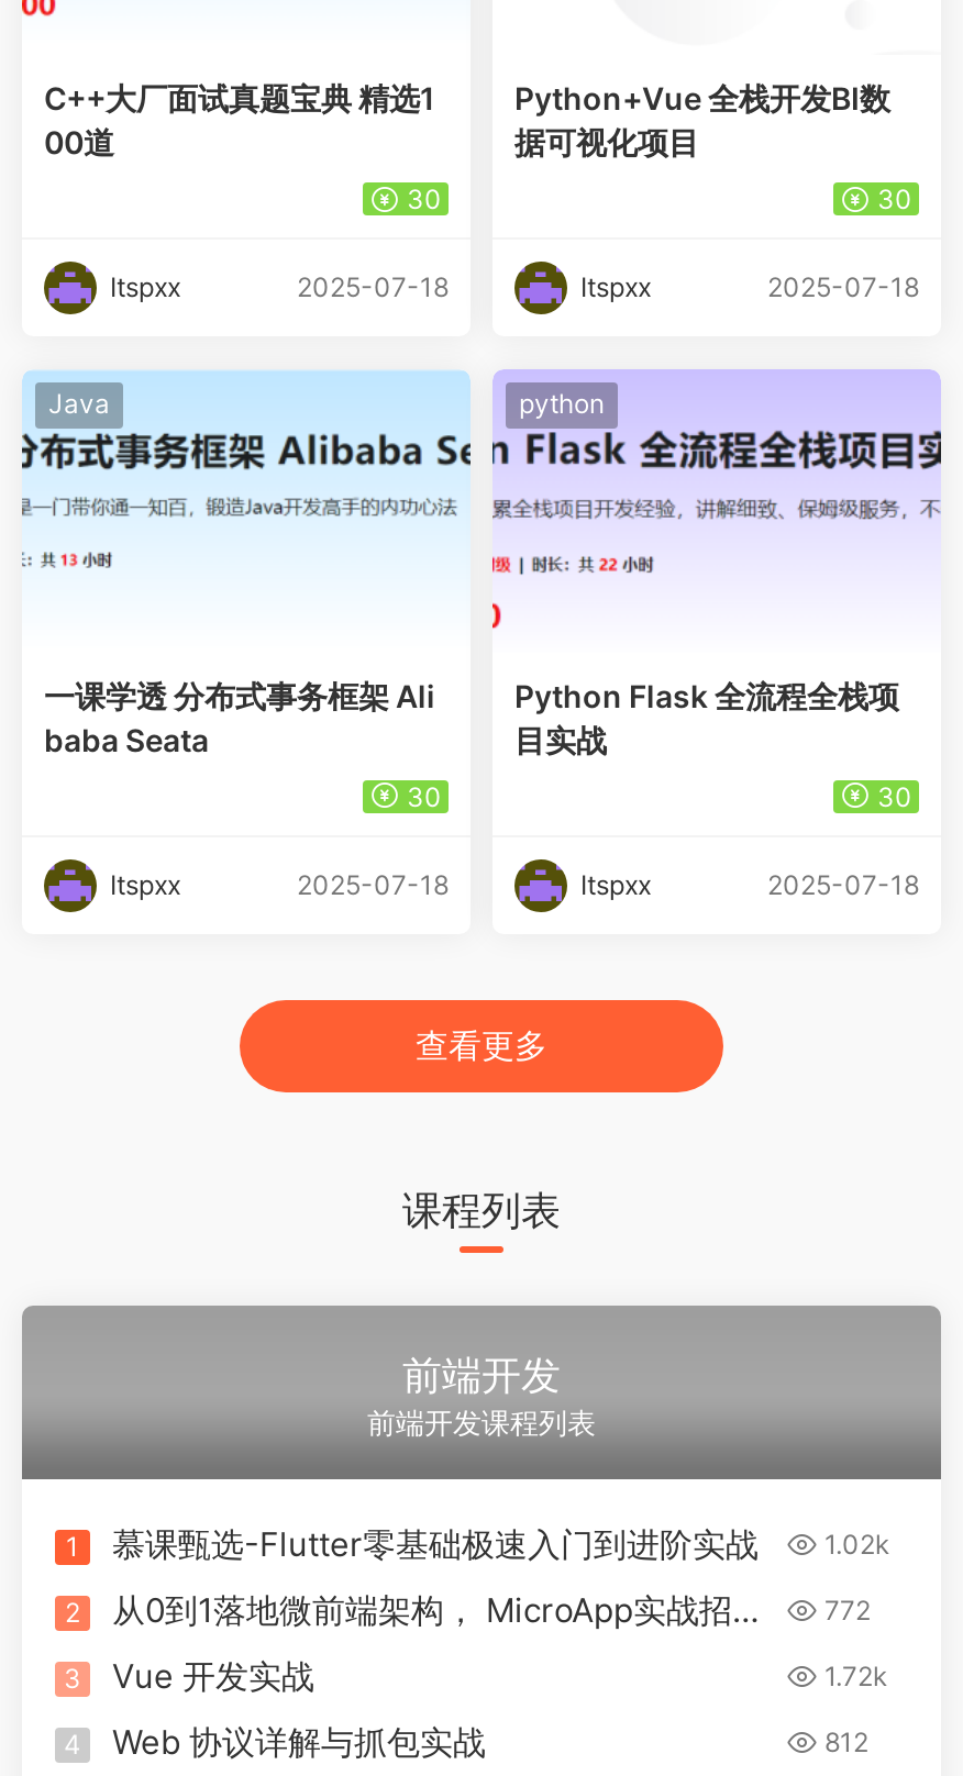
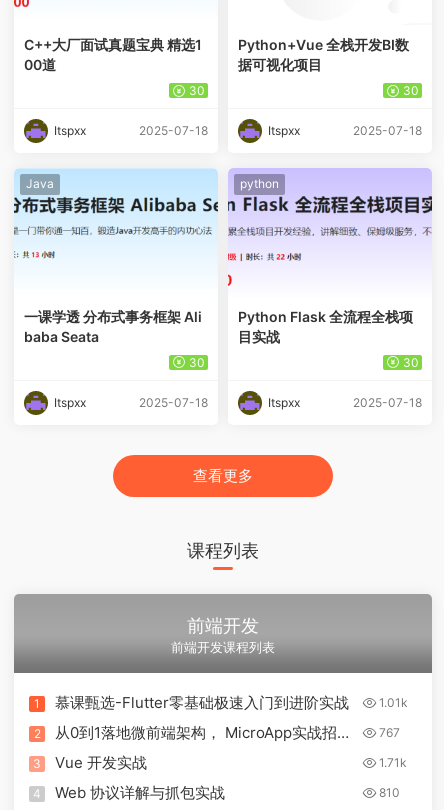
[66,1523,890,1565] 1 慕课甄选-Flutter零基础极速入门到进阶实战 1.02k -> [34,693,408,712] 1 慕课甄选-Flutter零基础极速入门到进阶实战 1.01k
[818,1593,871,1626] 772 -> [376,725,400,740] 767
[818,1659,888,1692] 1.72k -> [376,755,407,770] 1.71k
[818,1725,868,1758] 812 -> [376,785,400,800] 810

